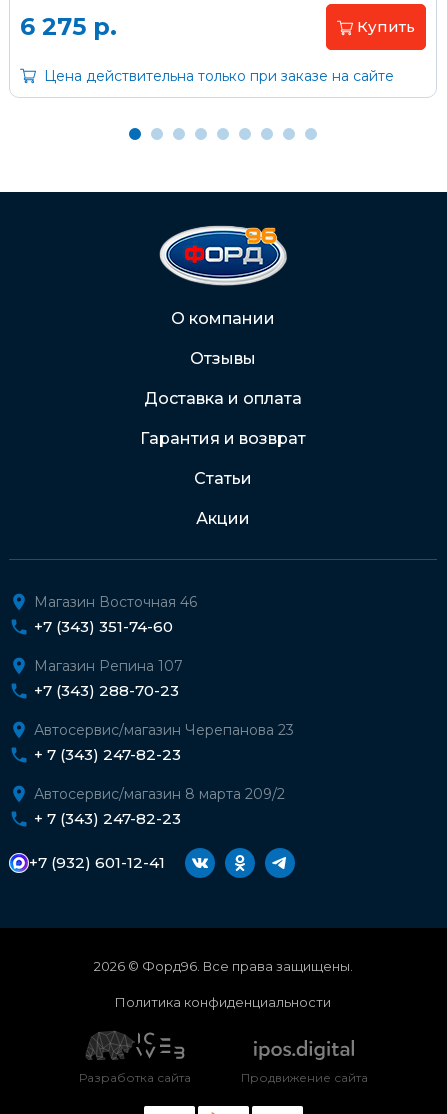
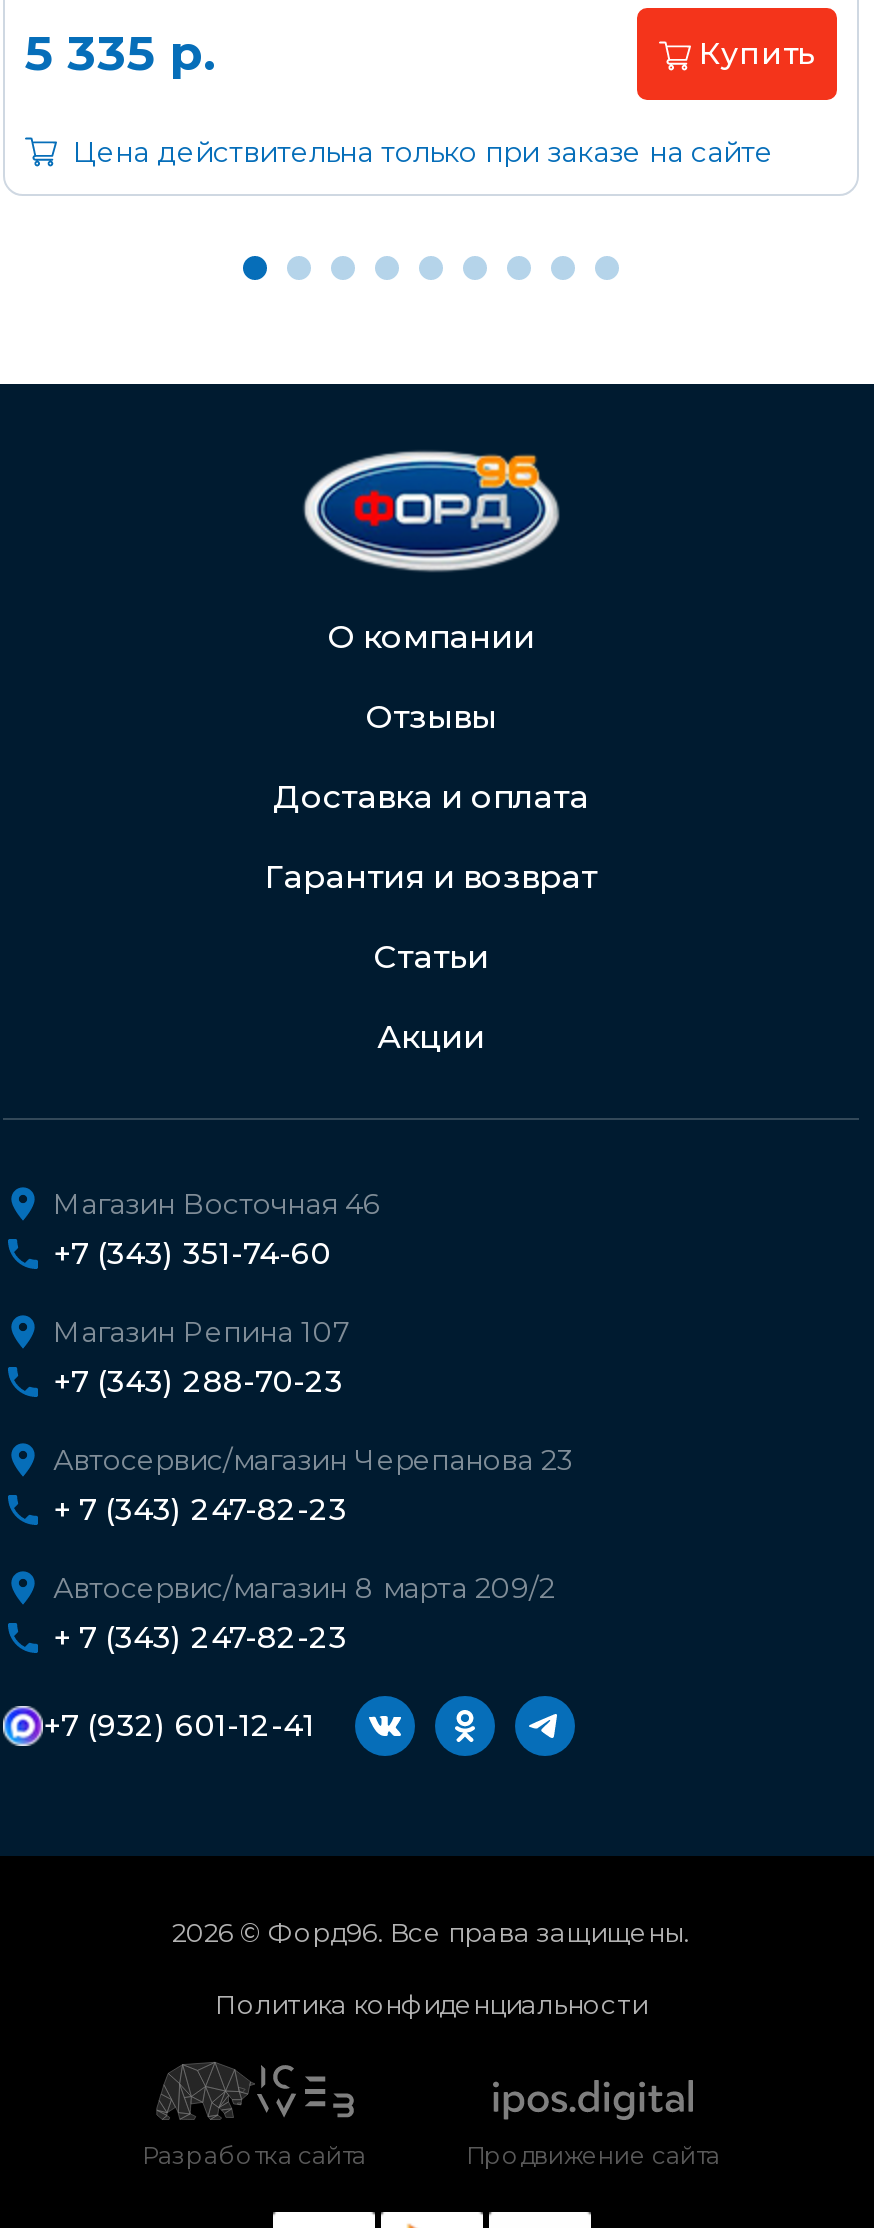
[20,12,117,41] 6 275 р. -> [25,24,217,82] 5 335 р.

